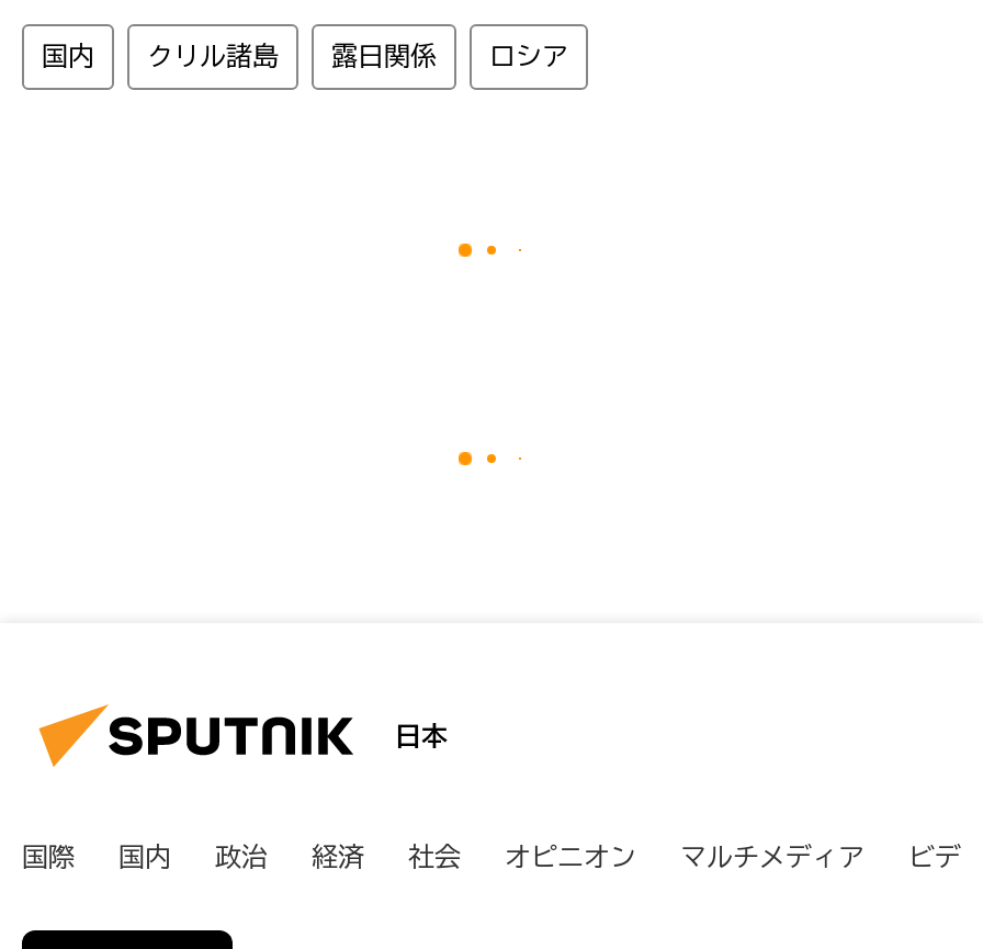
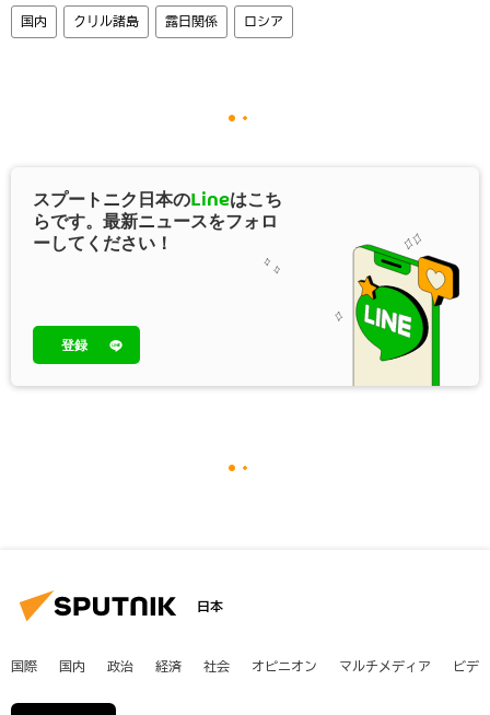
none -> [33,186,282,257] スプートニク日本のLineはこち | らです。最新ニュースをフォロ | ーしてください！
none -> [61,335,87,356] 登録
none -> [352,233,460,388] [image]

